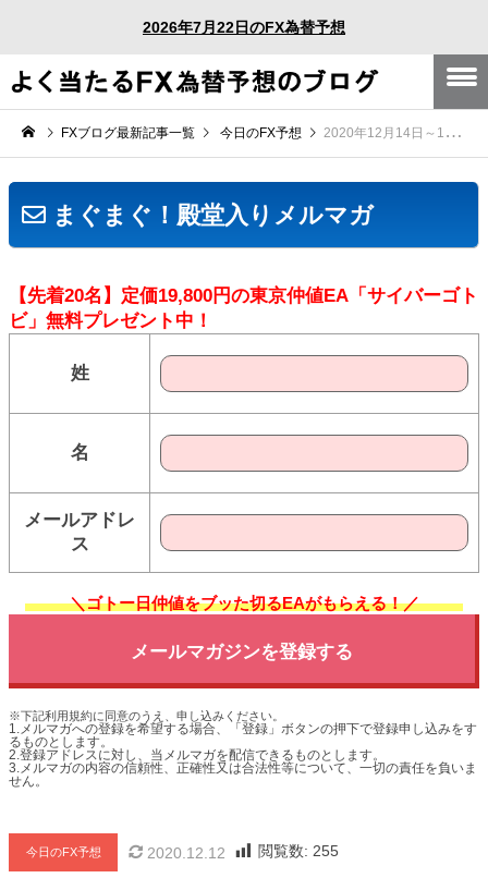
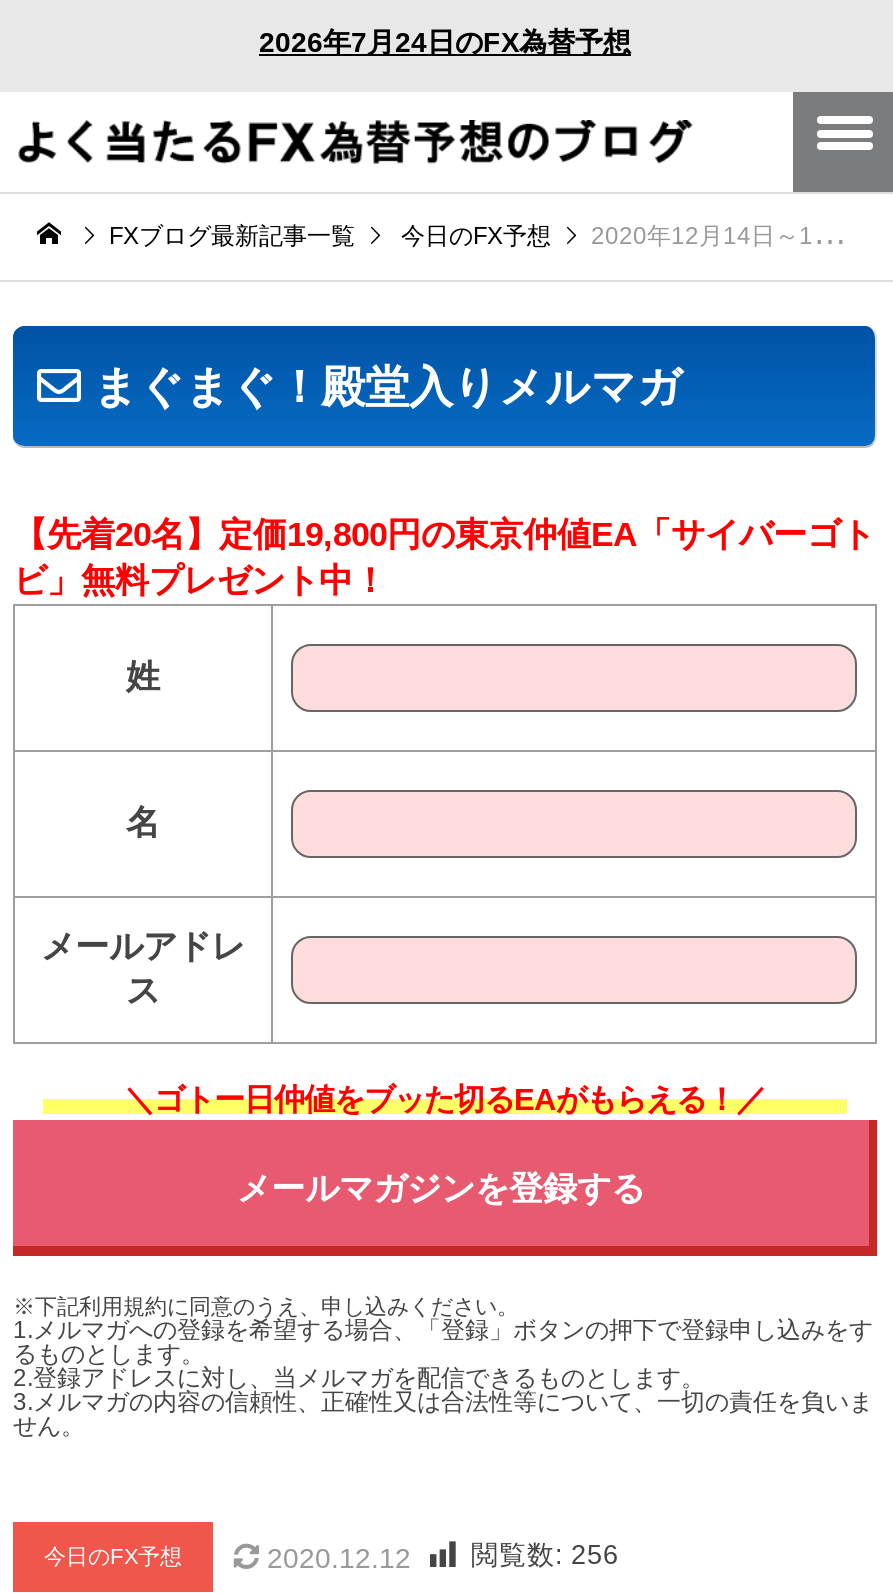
[143,18,345,35] 2026年7月22日のFX為替予想 -> [259,25,631,57] 2026年7月24日のFX為替予想
[147,843,339,861] 2020.12.12 閲覧数: 255 -> [267,1541,619,1573] 2020.12.12 閲覧数: 256

